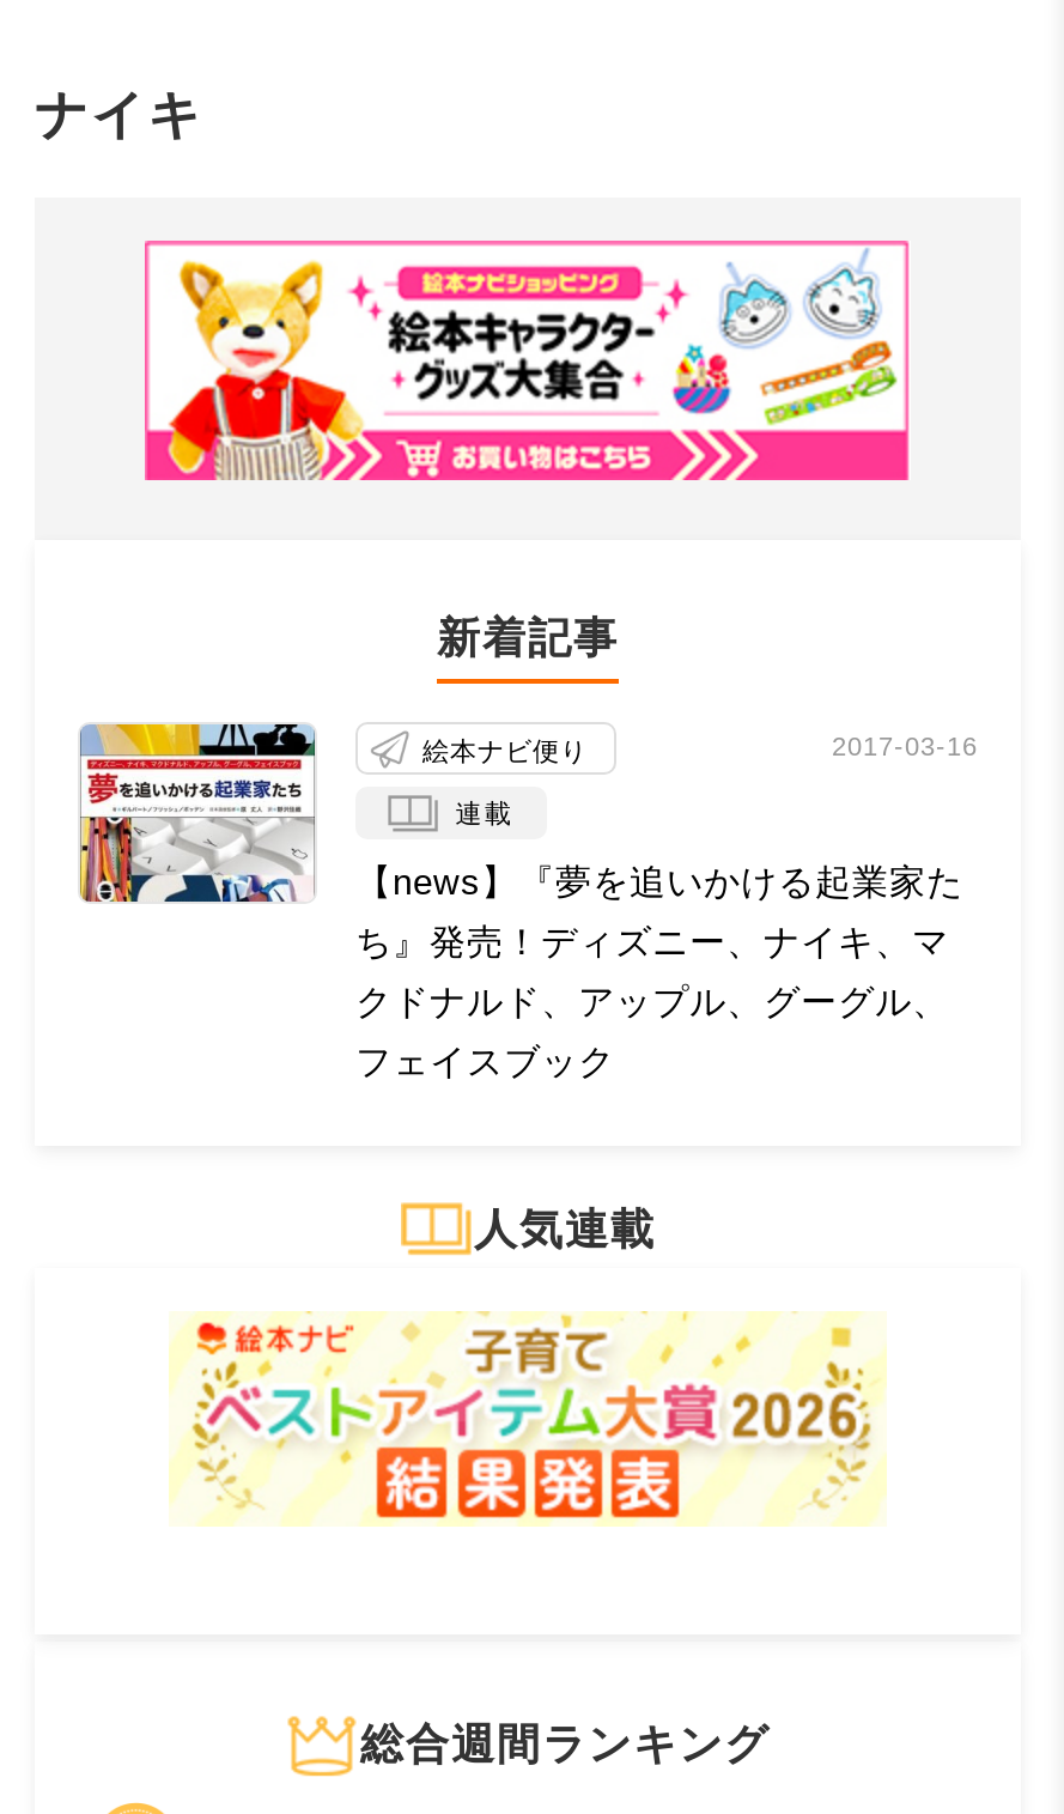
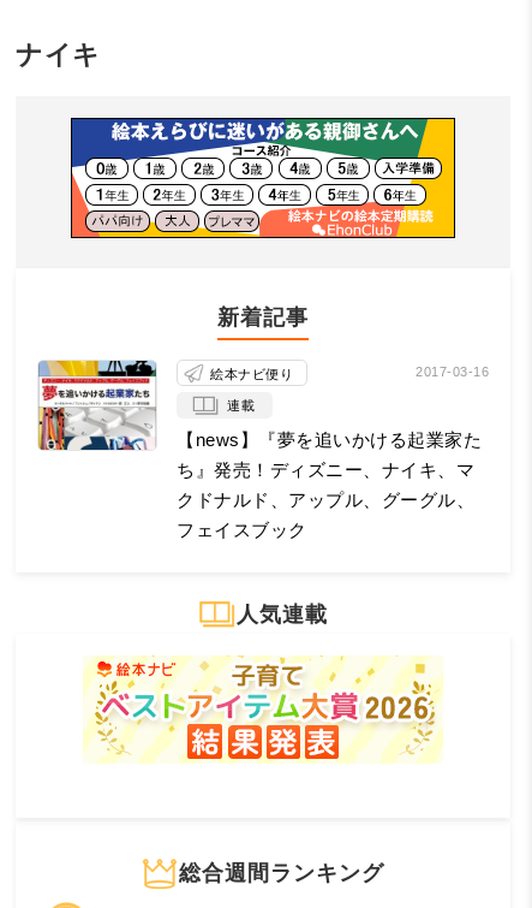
[142,238,911,483] [image] -> [70,117,456,239] [image]

